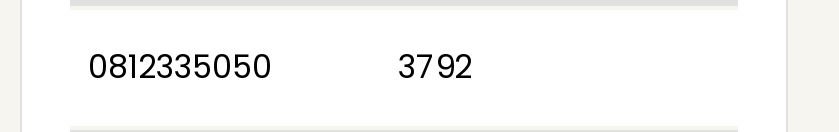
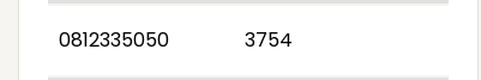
[398,44,472,90] 3792 -> [245,26,293,54] 3754

